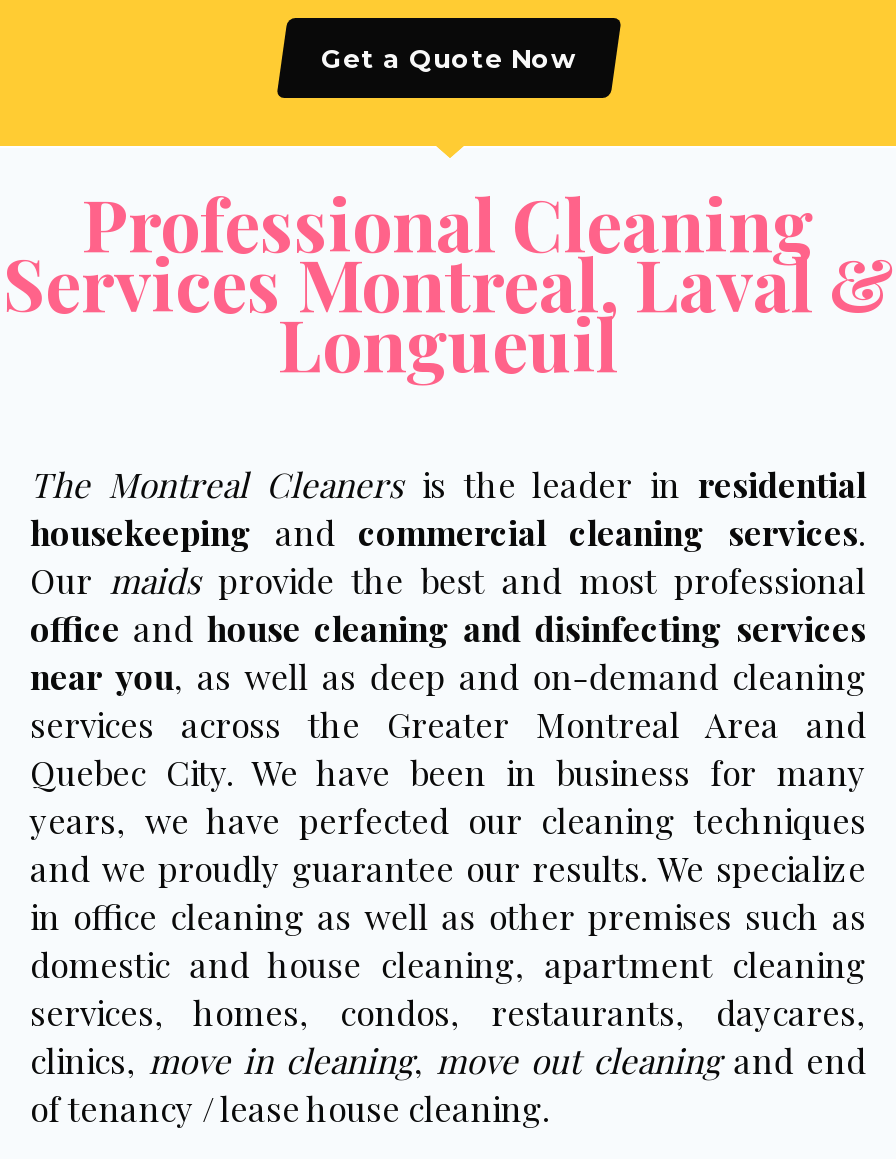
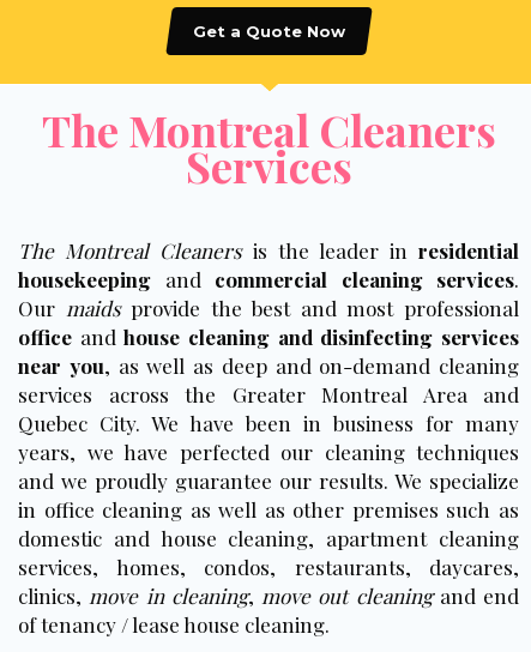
[3,173,893,389] Professional Cleaning | Services Montreal, Laval & | Longueuil -> [41,100,496,194] The Montreal Cleaners | Services

